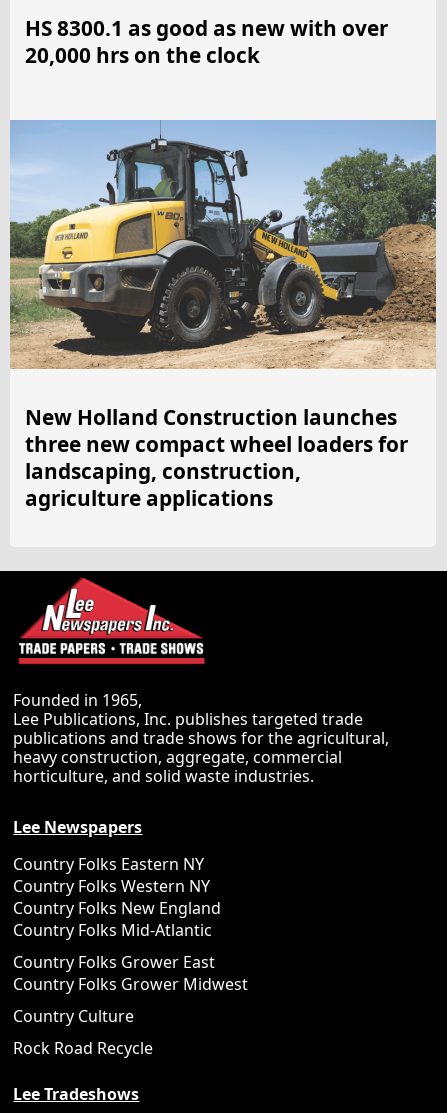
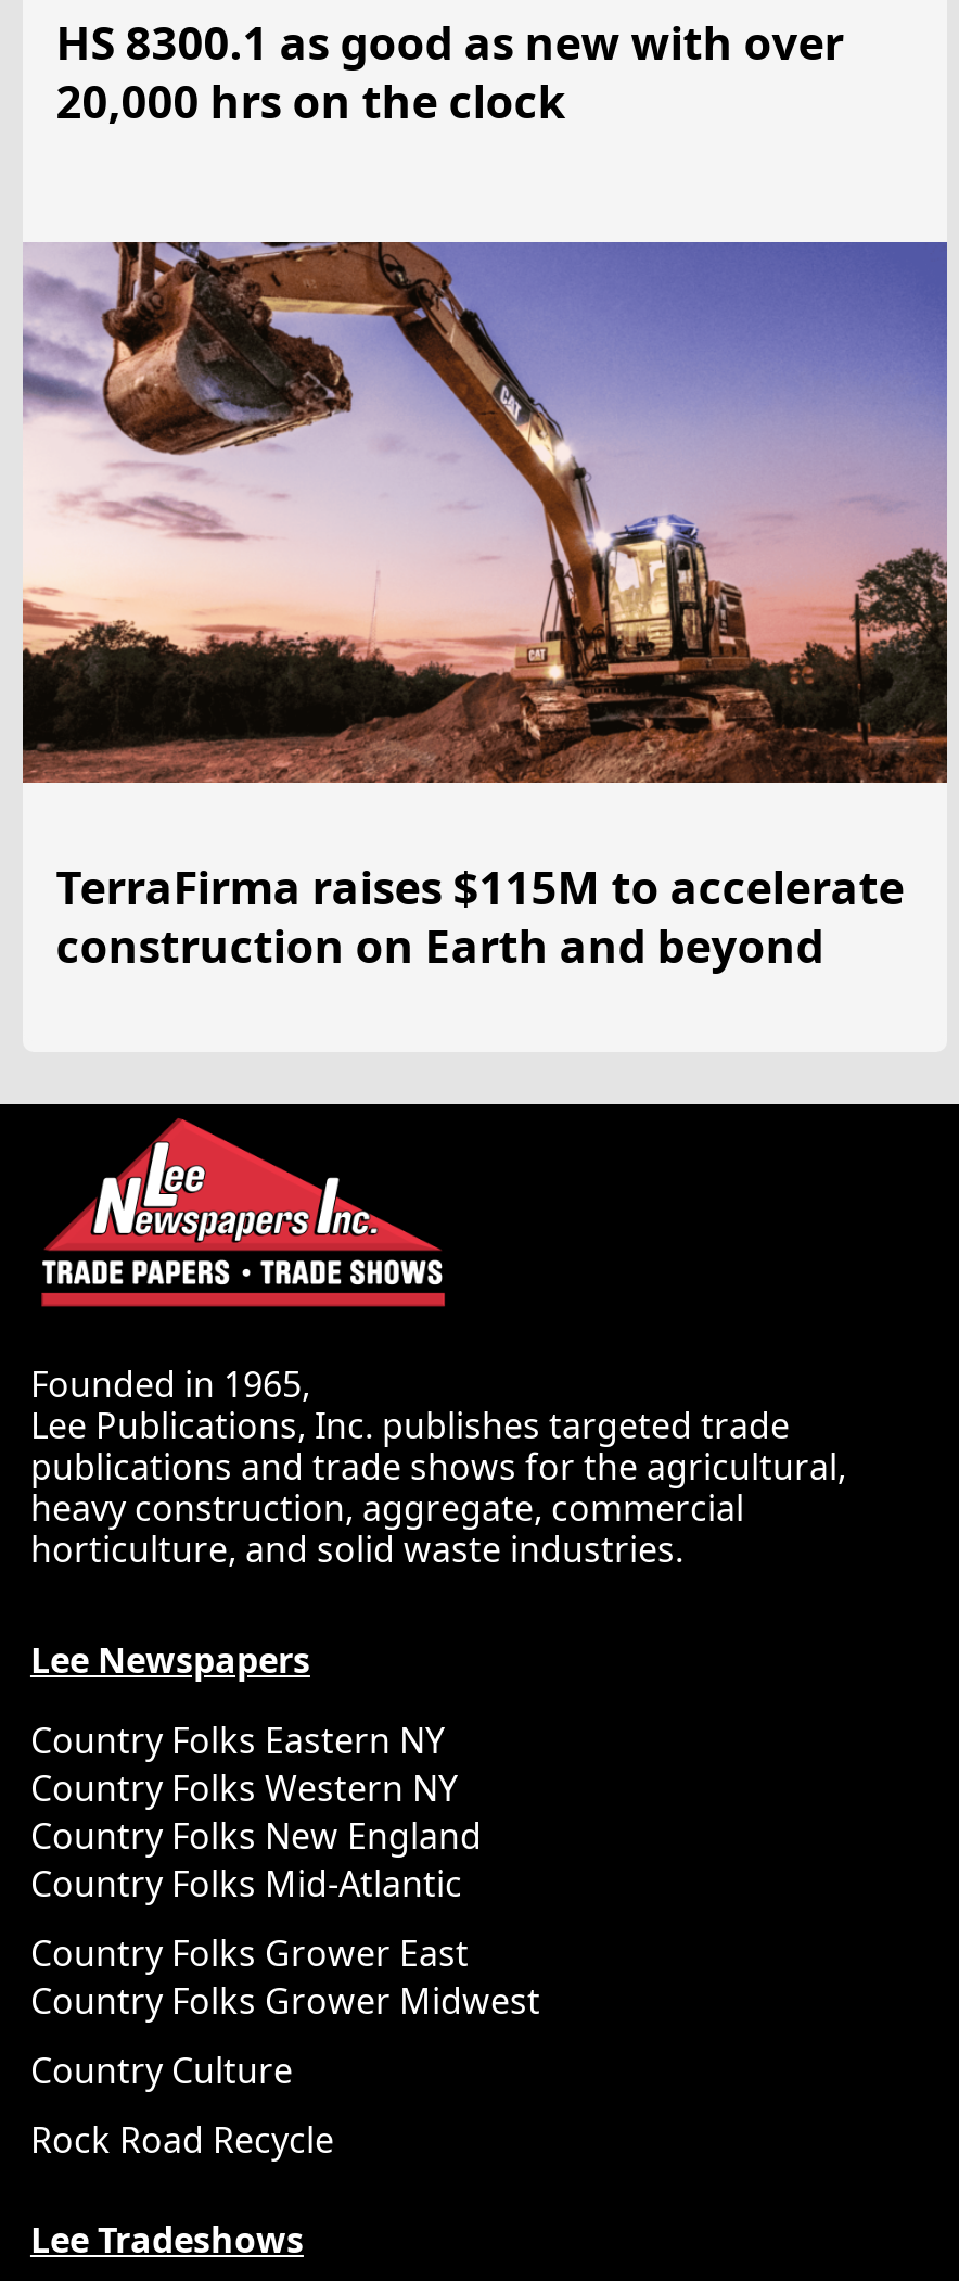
[9,120,437,512] [image] | New Holland Construction launches | three new compact wheel loaders for | landscaping, construction, | agriculture applications -> [21,240,949,977] [image] | TerraFirma raises $115M to accelerate | construction on Earth and beyond

